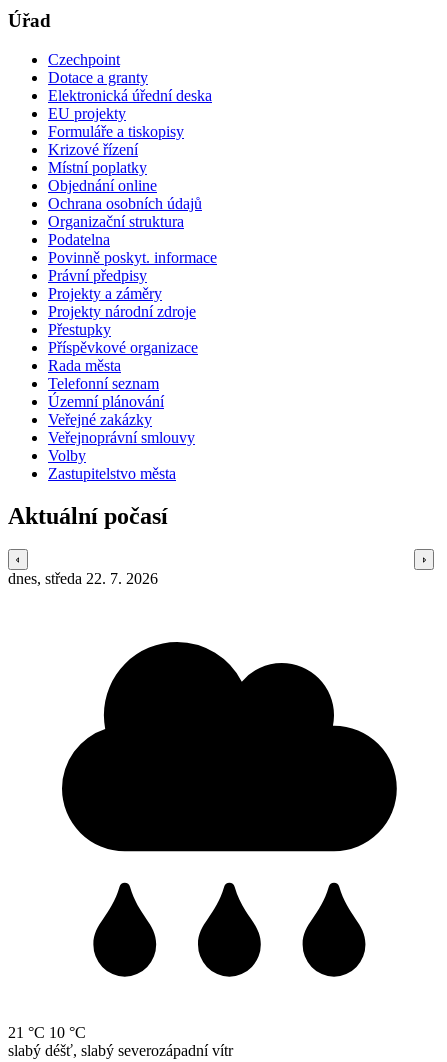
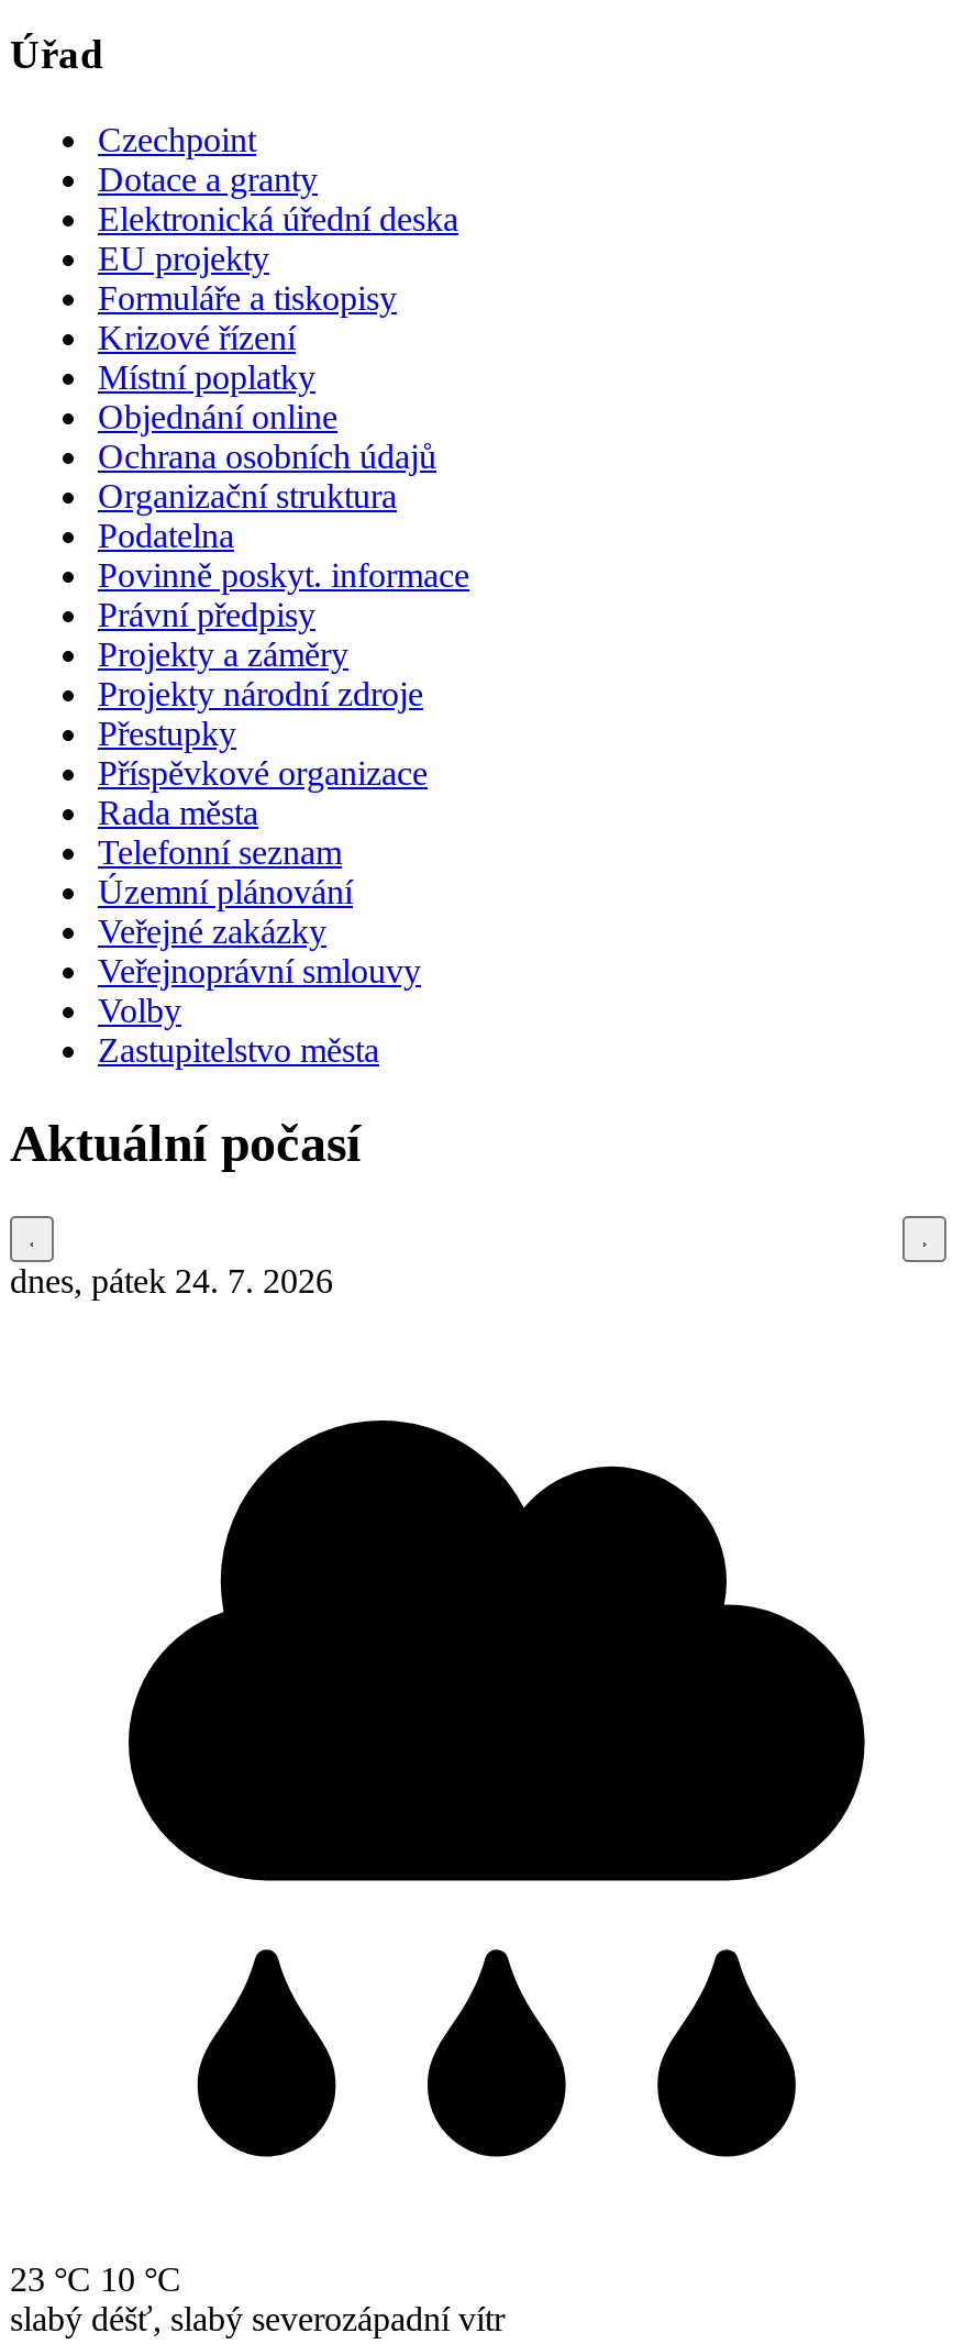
[8,570,158,587] dnes, středa 22. 7. 2026 -> [10,1263,333,1300] dnes, pátek 24. 7. 2026
[8,1024,86,1041] 21 °C 10 °C -> [10,2261,181,2299] 23 °C 10 °C

